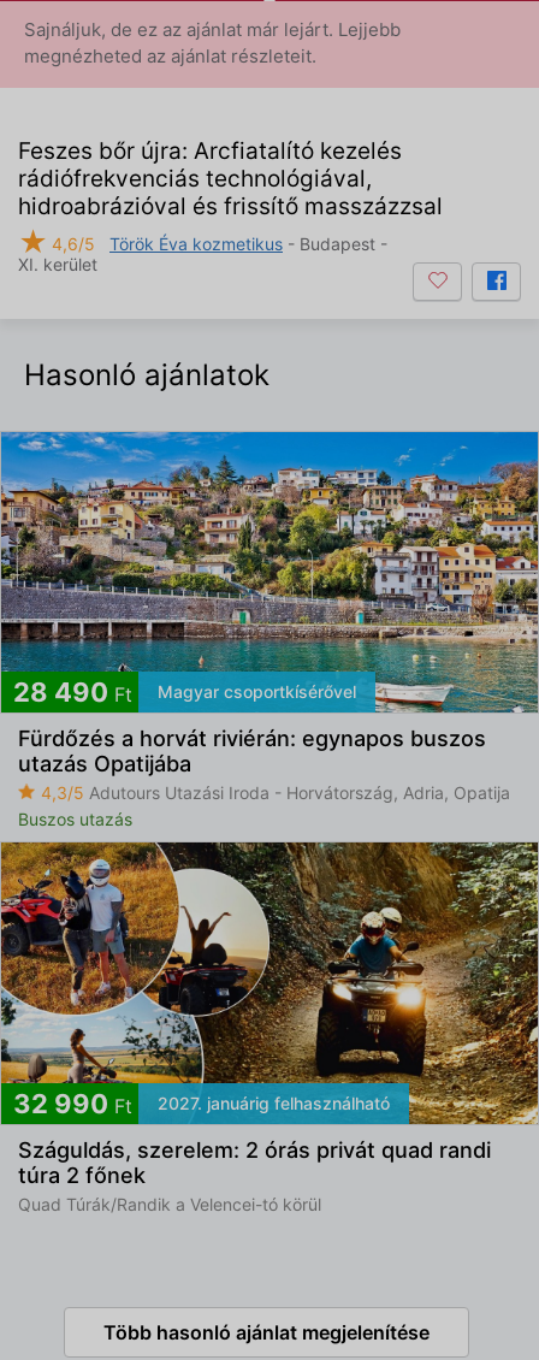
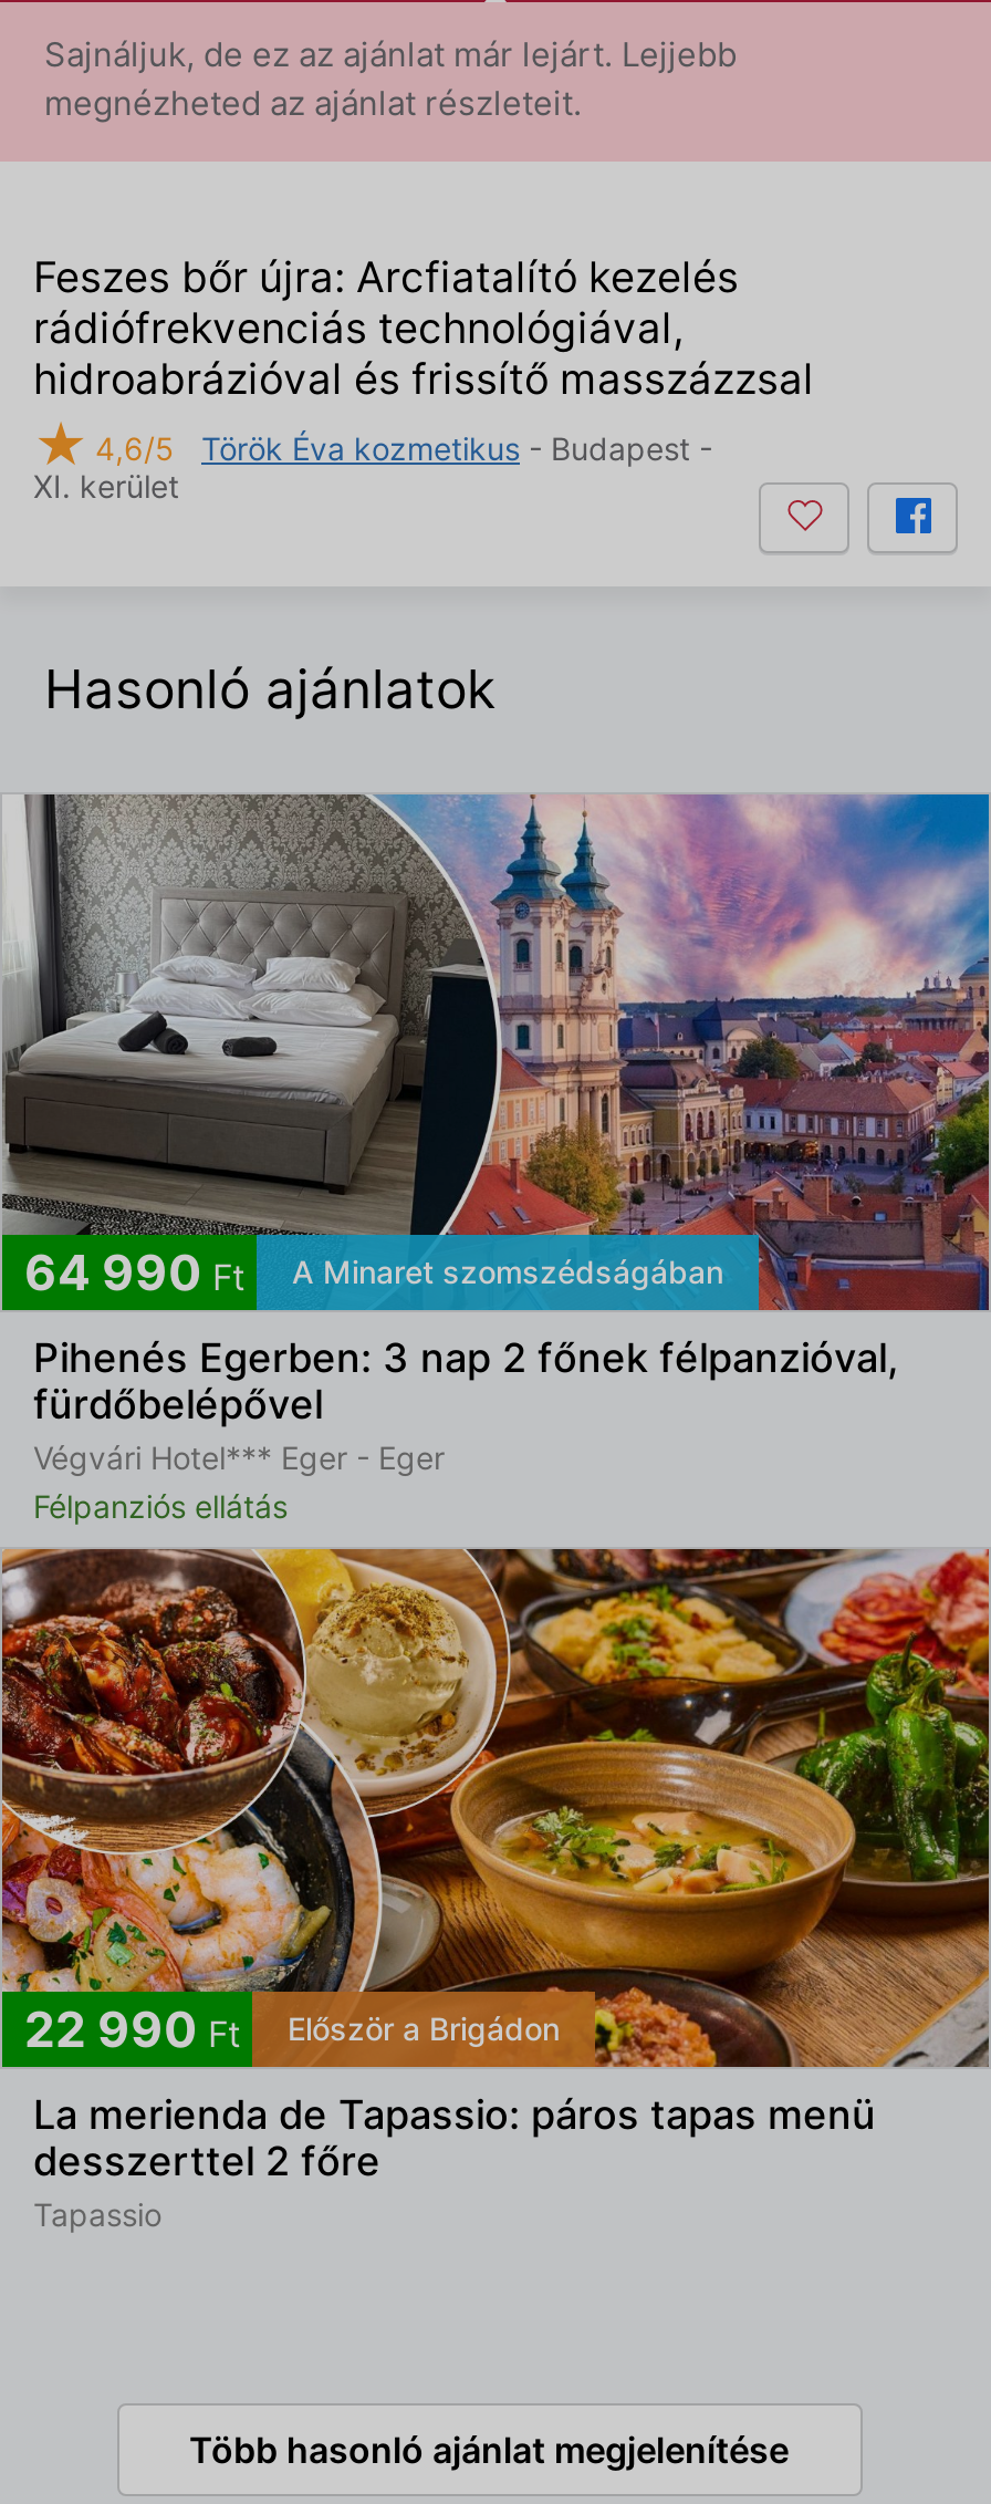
[4,431,535,714] [image] | 28 490 Ft | Magyar csoportkísérővel -> [7,792,984,1312] [image] | 64 990 Ft | A Minaret szomszédságában
[18,726,510,830] Fürdőzés a horvát riviérán: egynapos buszos | utazás Opatijába | 4,3/5 Adutours Utazási Iroda - Horvátország, Adria, Opatija | Buszos utazás -> [33,1336,898,1526] Pihenés Egerben: 3 nap 2 főnek félpanzióval, | fürdőbelépővel | Végvári Hotel*** Eger - Eger | Félpanziós ellátás
[4,841,535,1125] [image] | 32 990 Ft | 2027. januárig felhasználható -> [7,1547,984,2069] [image] | 22 990 Ft | Először a Brigádon
[18,1137,491,1214] Száguldás, szerelem: 2 órás privát quad randi | túra 2 főnek | Quad Túrák/Randik a Velencei-tó körül -> [33,2091,876,2233] La merienda de Tapassio: páros tapas menü | desszerttel 2 főre | Tapassio

